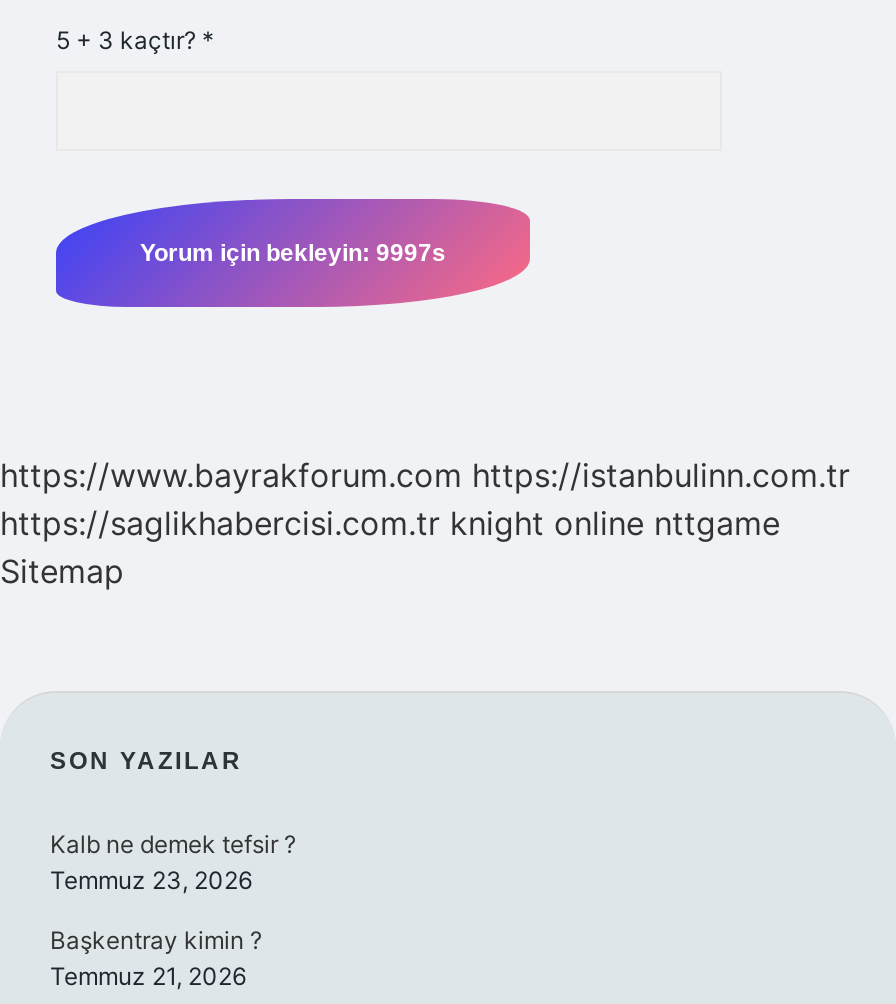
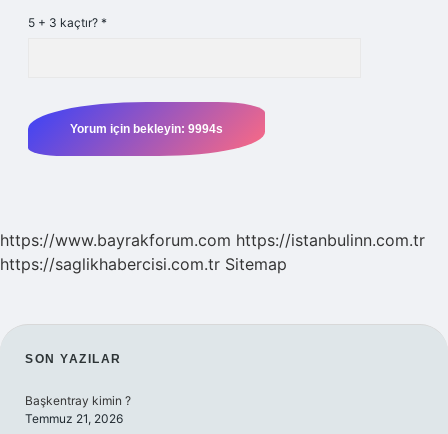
[0,503,780,591] https://saglikhabercisi.com.tr knight online nttgame | Sitemap -> [0,254,287,274] https://saglikhabercisi.com.tr Sitemap
[50,829,296,895] Kalb ne demek tefsir ? | Temmuz 23, 2026 -> none

